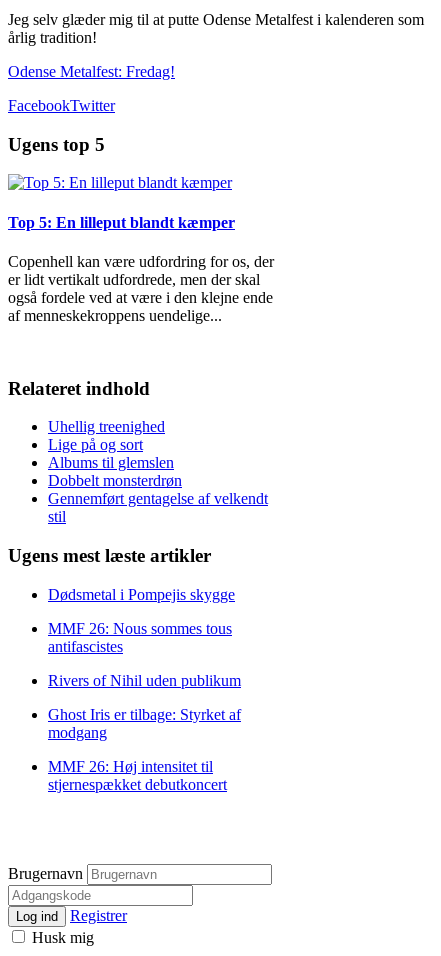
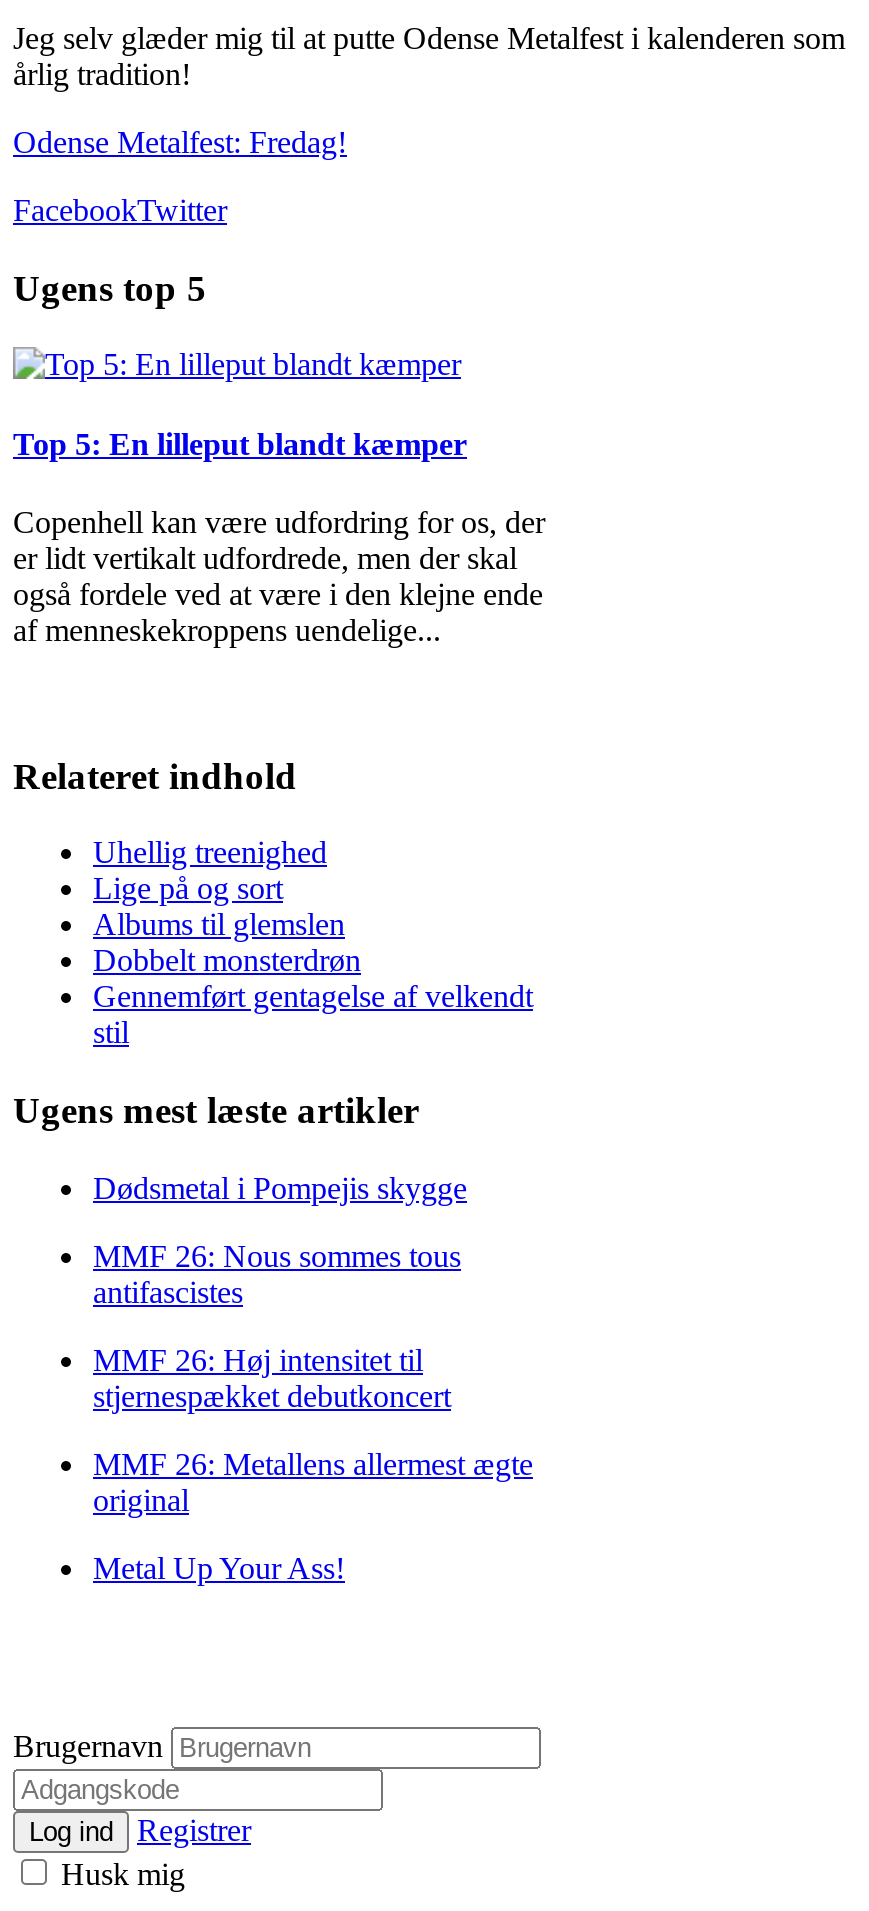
[48,672,241,741] Rivers of Nihil uden publikum | Ghost Iris er tilbage: Styrket af | modgang -> none
moved [48,758,227,793] -> [93,1342,451,1412]: MMF 26: Høj intensitet til | stjernespækket debutkoncert
none -> [93,1446,533,1584] MMF 26: Metallens allermest ægte | original | Metal Up Your Ass!

